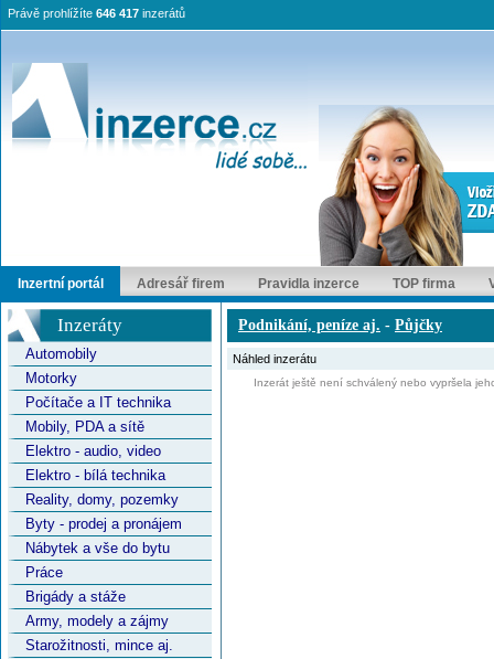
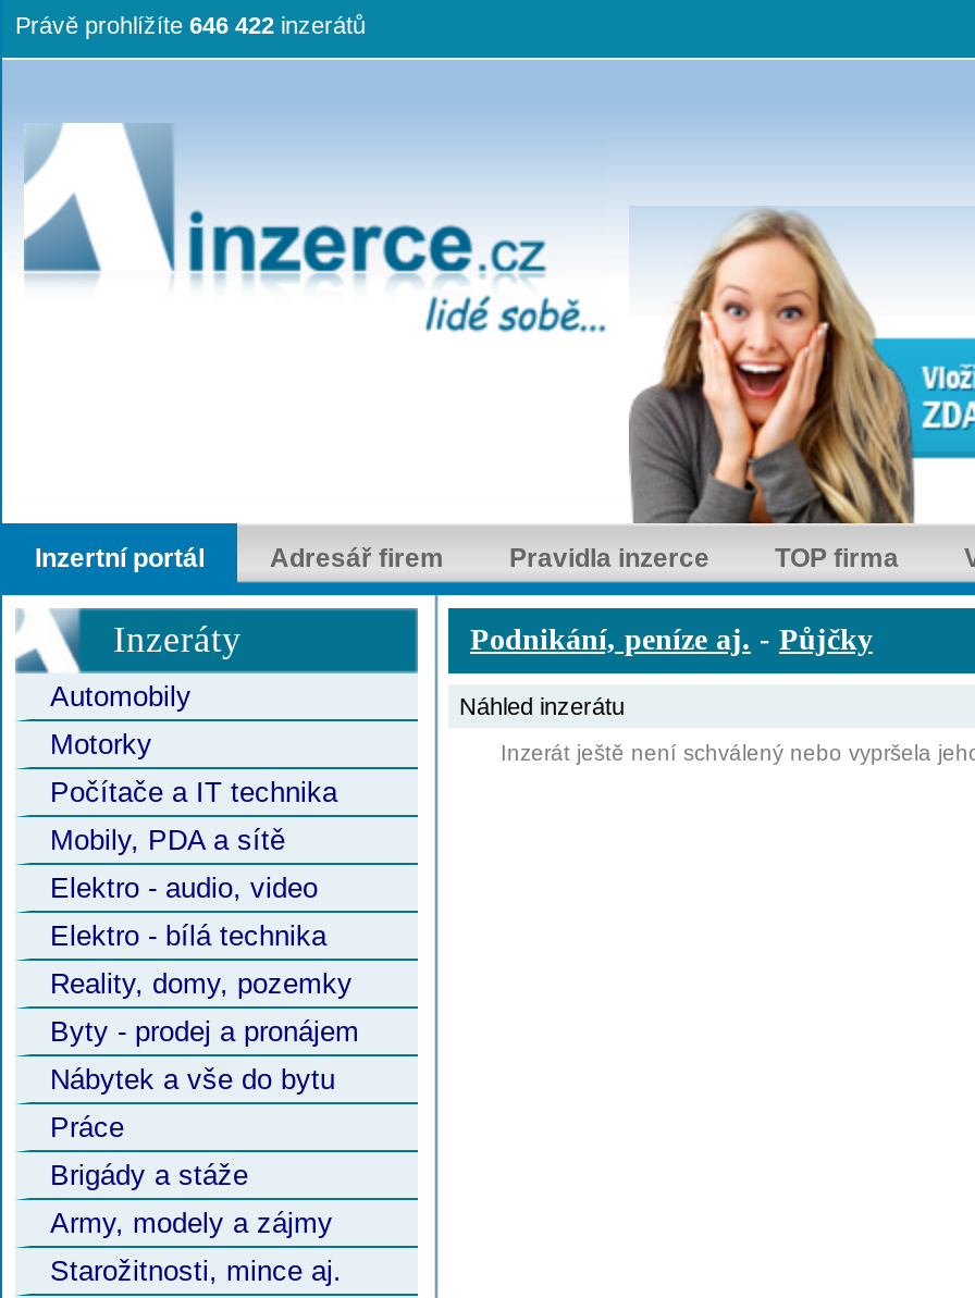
[8,7,185,20] Právě prohlížíte 646 417 inzerátů -> [15,12,366,38] Právě prohlížíte 646 422 inzerátů

